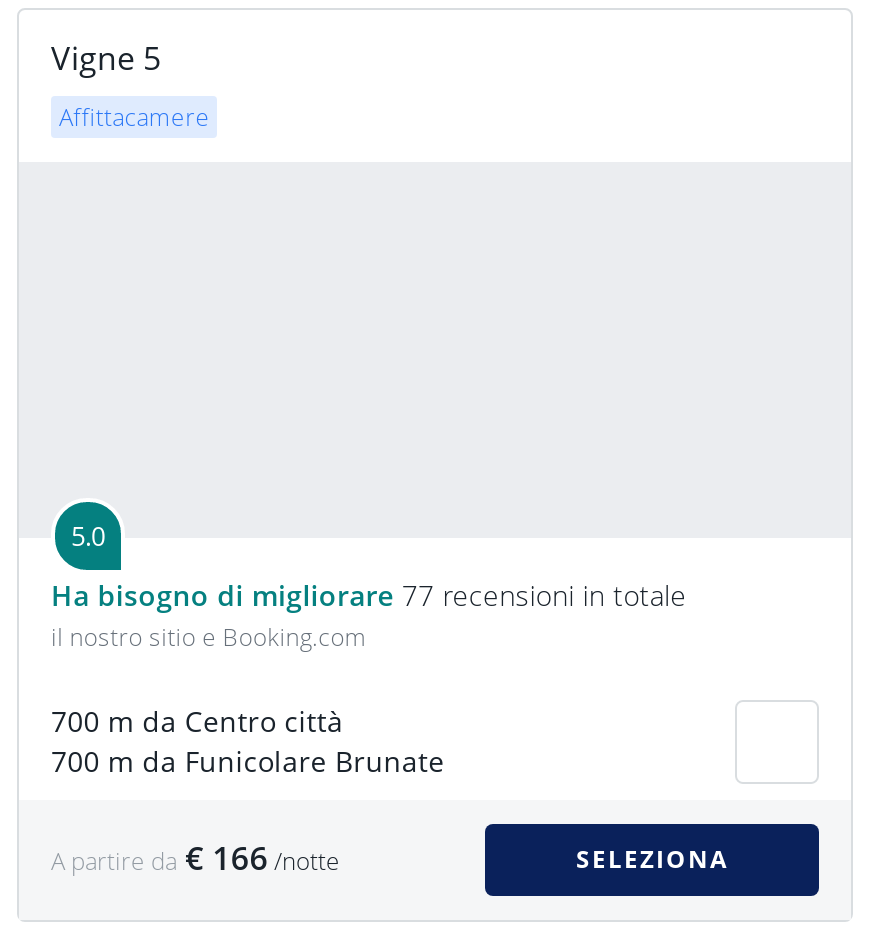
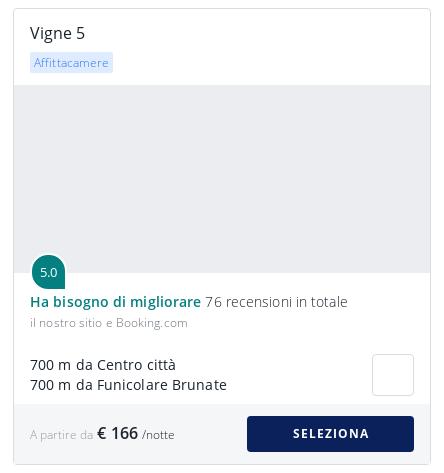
[51,576,686,614] Ha bisogno di migliorare 77 recensioni in totale -> [30,292,348,311] Ha bisogno di migliorare 76 recensioni in totale

